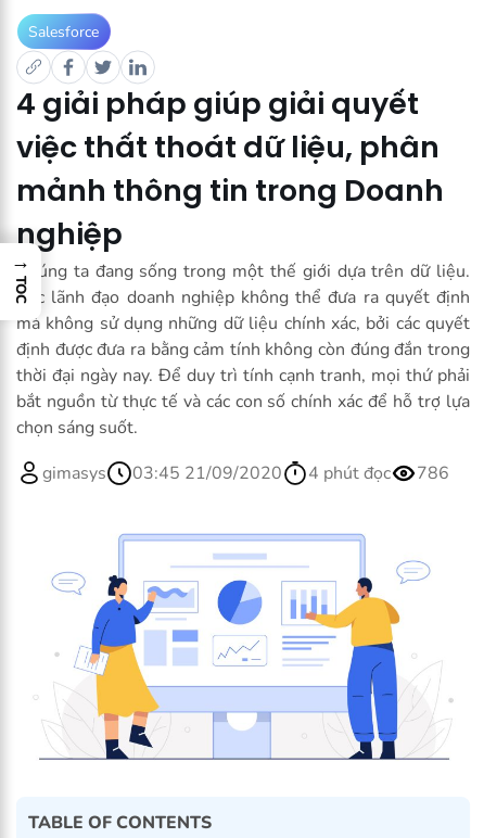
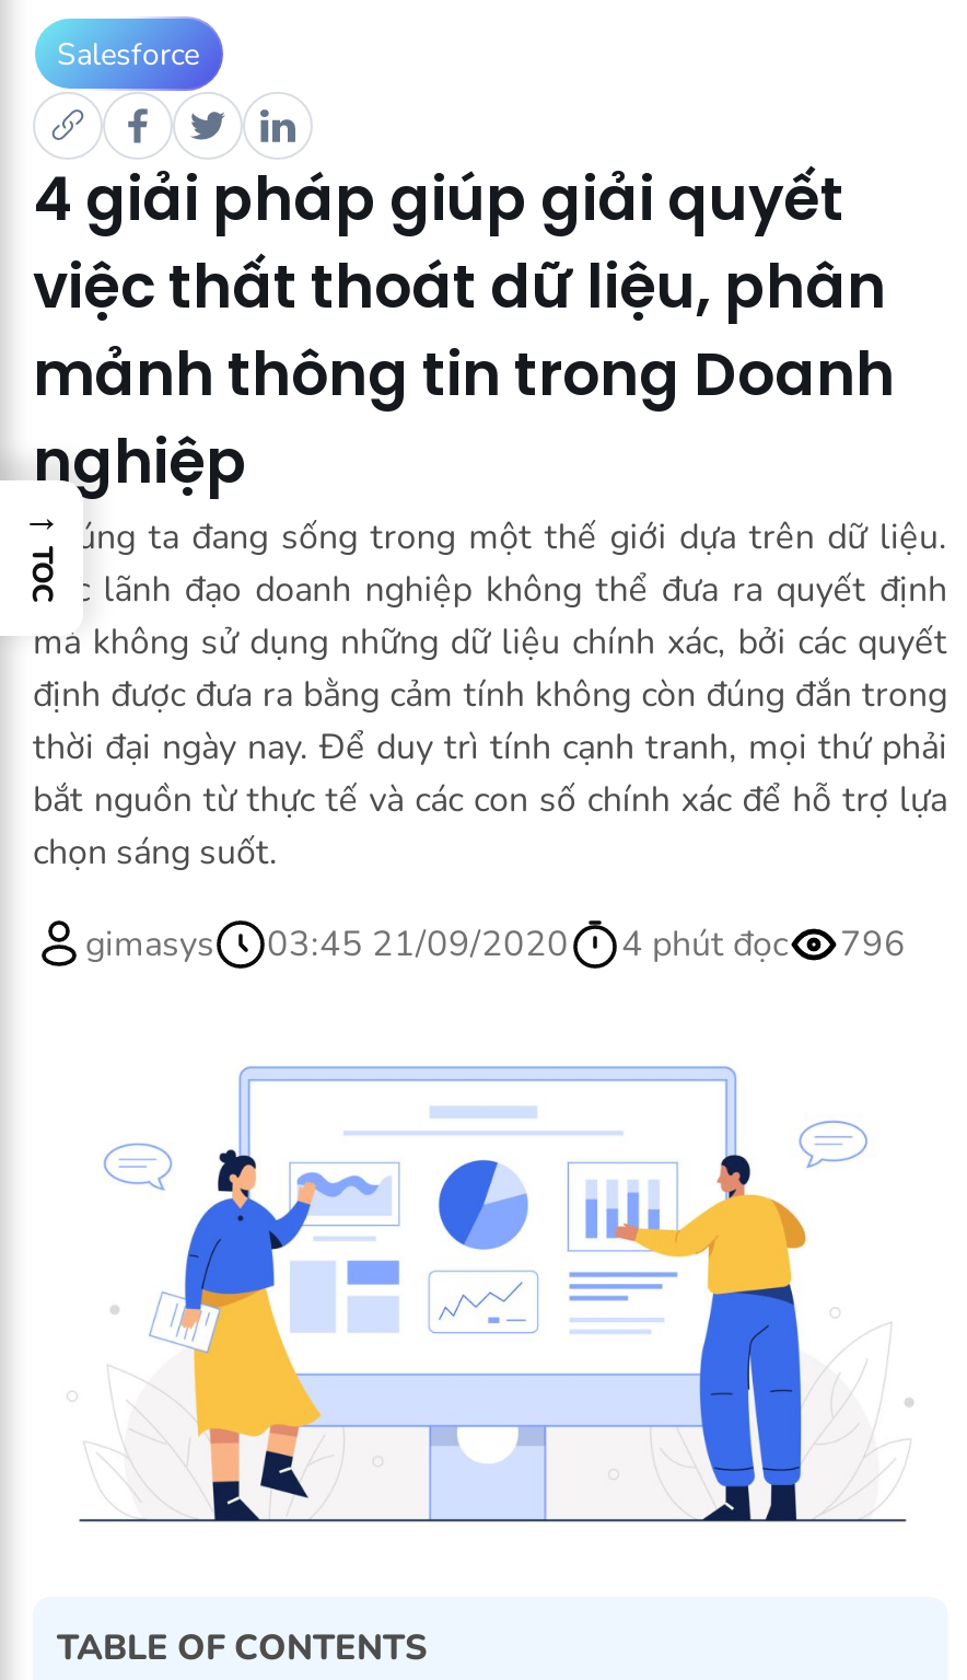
[42,461,449,485] gimasys 03:45 21/09/2020 4 phút đọc 786 -> [85,921,906,969] gimasys 03:45 21/09/2020 4 phút đọc 796

